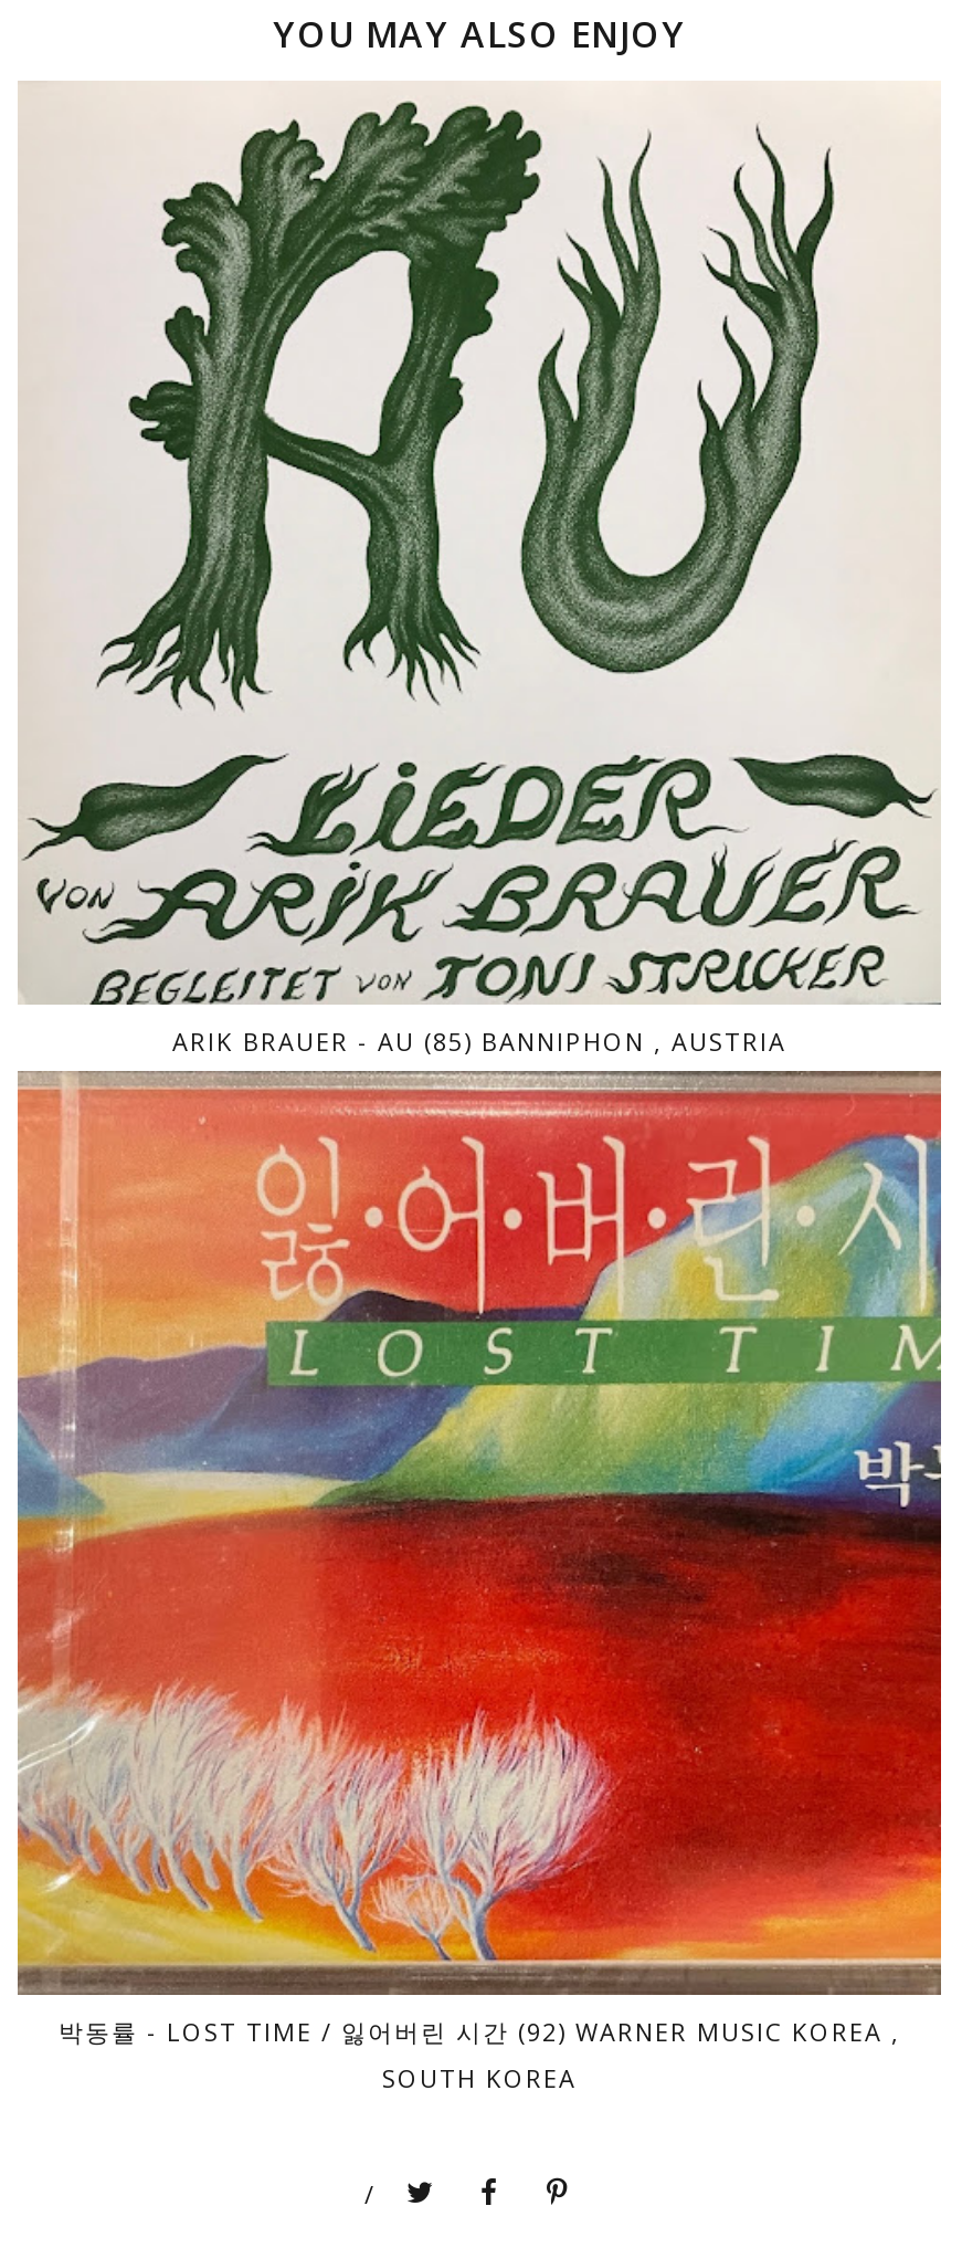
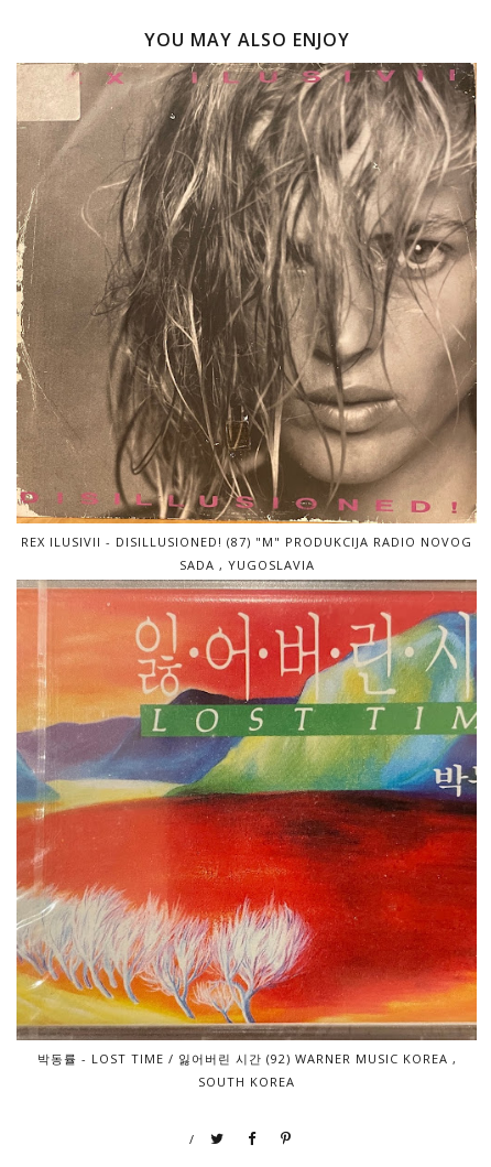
[20,81,941,1058] [image] | ARIK BRAUER - AU (85) BANNIPHON , AUSTRIA -> [17,62,478,573] [image] | REX ILUSIVII - DISILLUSIONED! (87) "M" PRODUKCIJA RADIO NOVOG | SADA , YUGOSLAVIA

